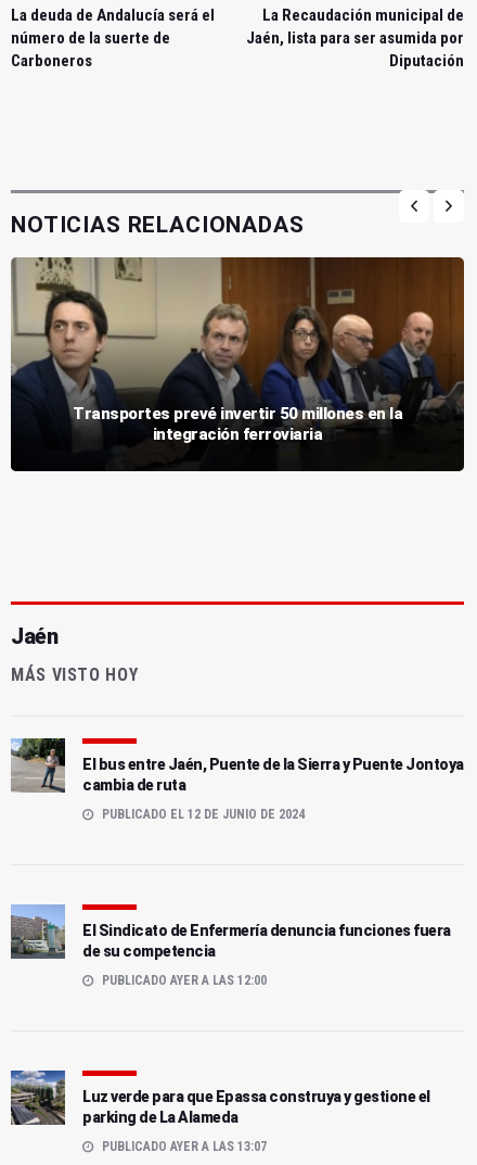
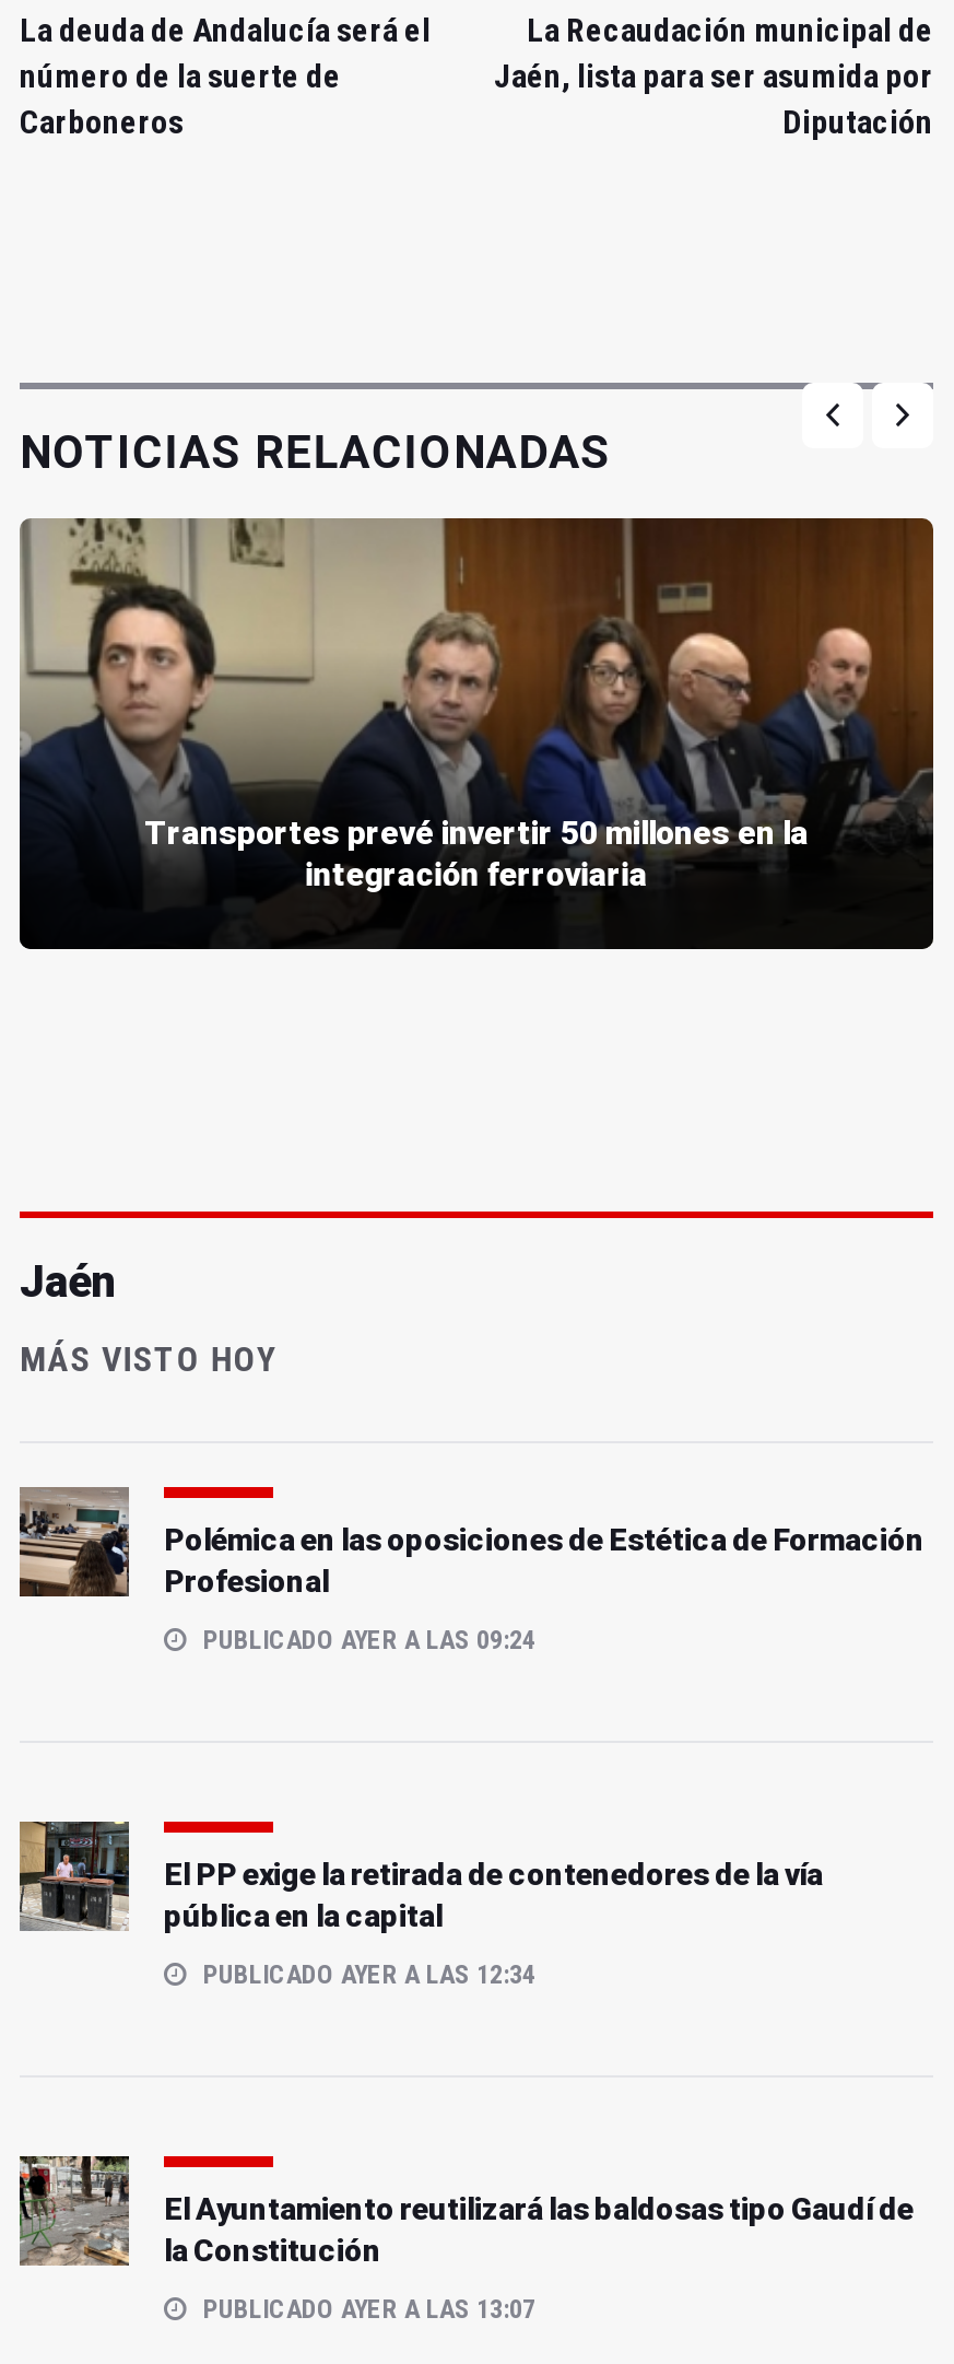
[11,738,463,793] [image] | El bus entre Jaén, Puente de la Sierra y Puente Jontoya | cambia de ruta -> [17,1485,924,1598] [image] | Polémica en las oposiciones de Estética de Formación | Profesional
[99,806,305,821] PUBLICADO EL 12 DE JUNIO DE 2024 -> [197,1624,535,1655] PUBLICADO AYER A LAS 09:24
[11,904,450,959] [image] | El Sindicato de Enfermería denuncia funciones fuera | de su competencia -> [17,1819,823,1932] [image] | El PP exige la retirada de contenedores de la vía | pública en la capital
[99,972,267,988] PUBLICADO AYER A LAS 12:00 -> [197,1959,535,1989] PUBLICADO AYER A LAS 12:34
[10,1069,430,1125] [image] | Luz verde para que Epassa construya y gestione el | parking de La Alameda -> [17,2154,914,2267] [image] | El Ayuntamiento reutilizará las baldosas tipo Gaudí de | la Constitución

